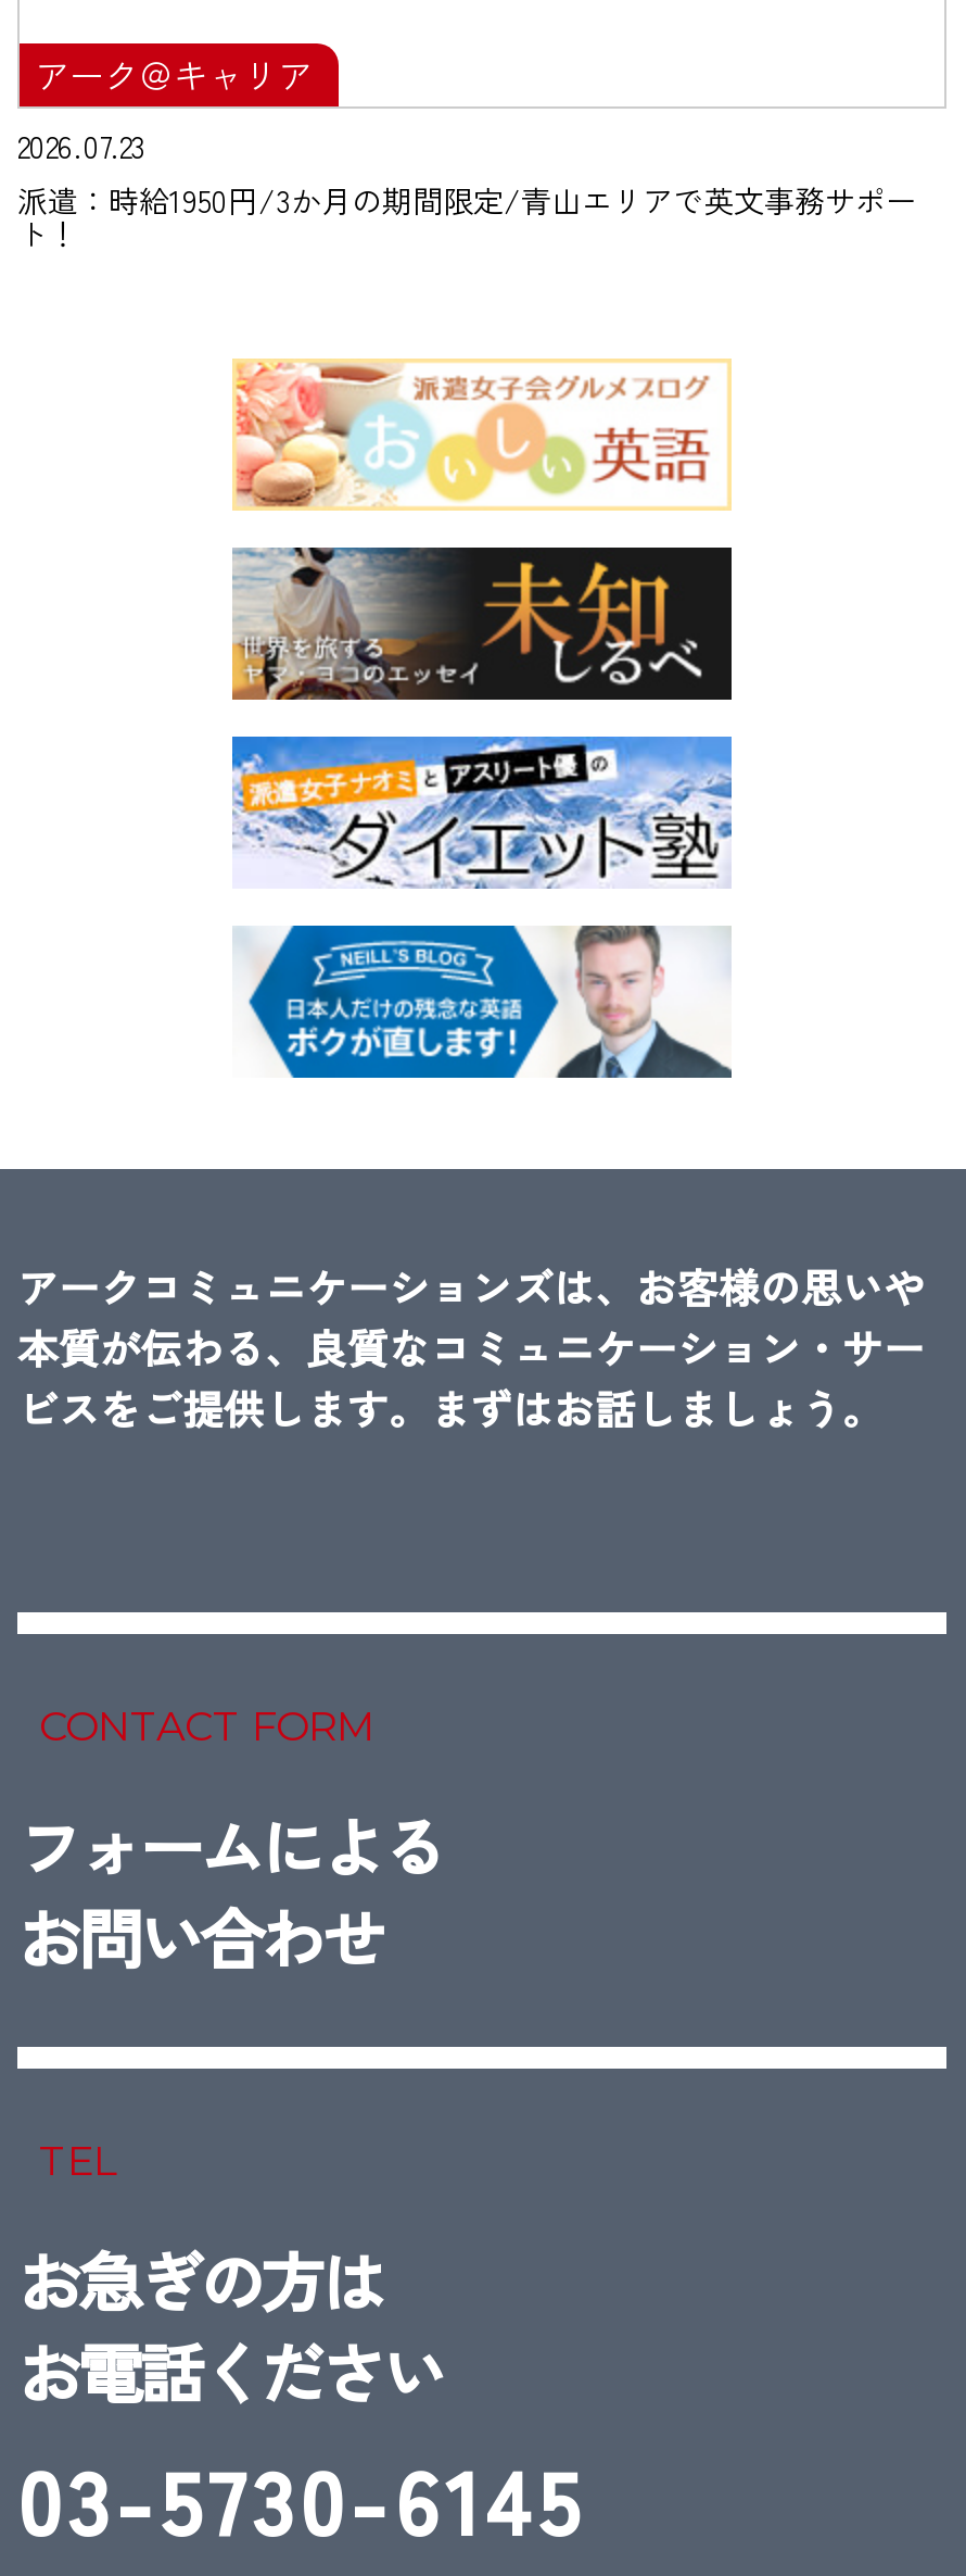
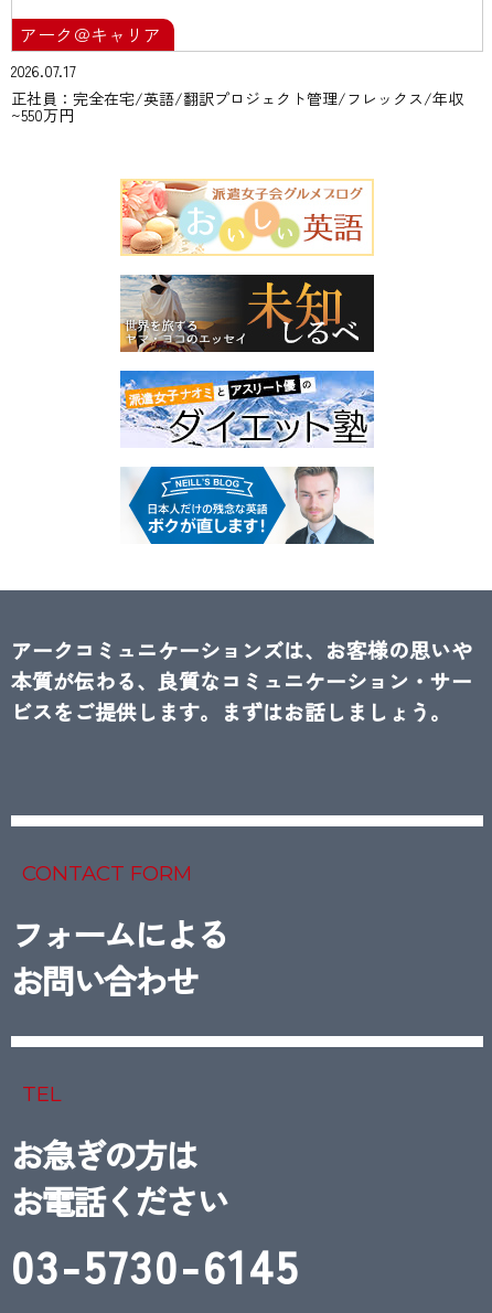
[17,123,916,253] 2026.07.23 | 派遣：時給1950円/3か月の期間限定/青山エリアで英文事務サポー | ト！ -> [11,59,463,125] 2026.07.17 | 正社員：完全在宅/英語/翻訳プロジェクト管理/フレックス/年収 | ~550万円

